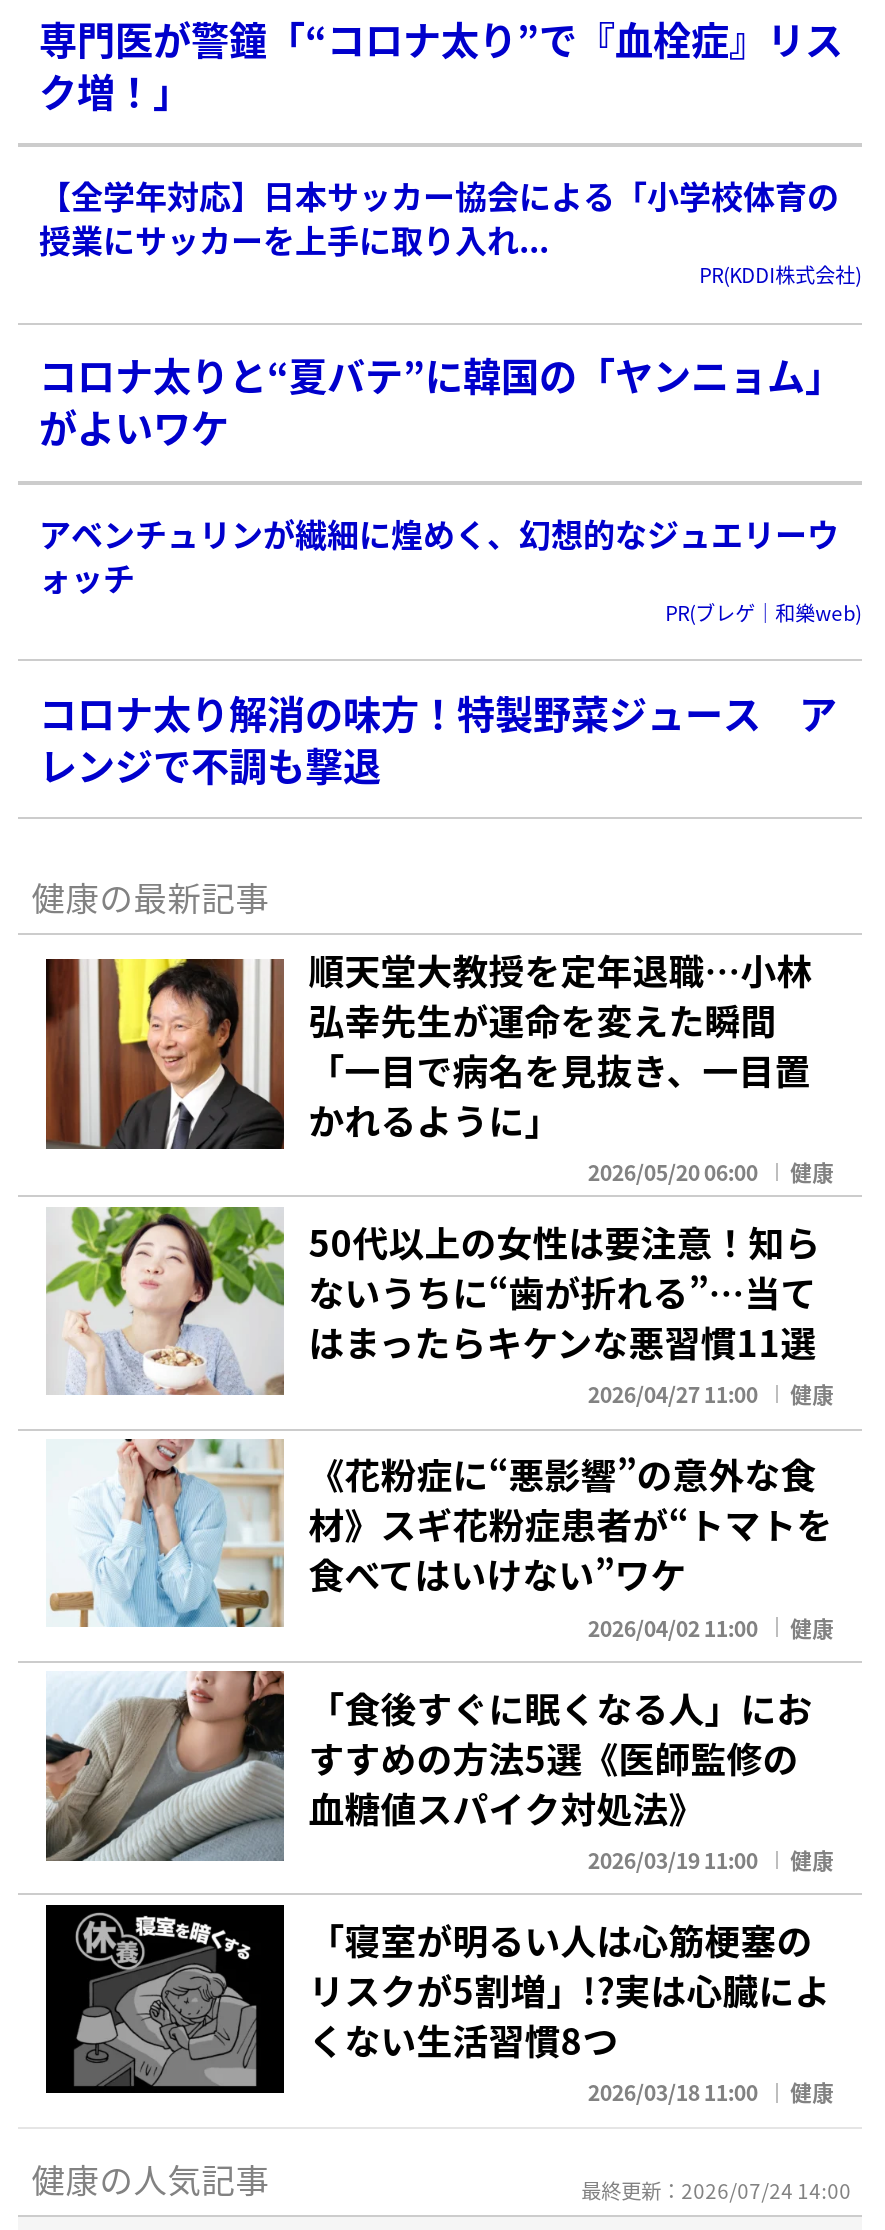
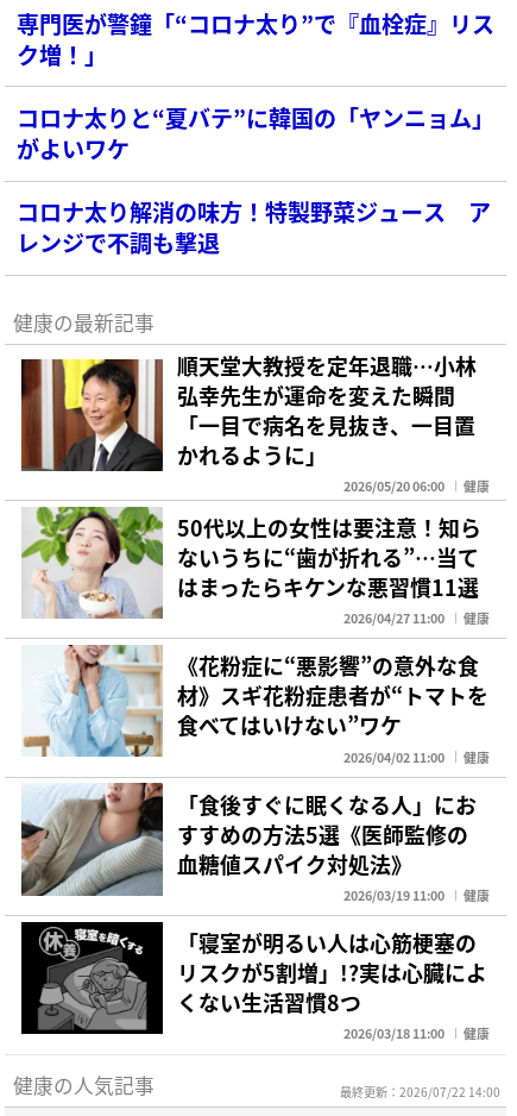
[39,171,861,289] 【全学年対応】日本サッカー協会による「小学校体育の | 授業にサッカーを上手に取り入れ... | PR(KDDI株式会社) -> none
[39,508,861,626] アベンチュリンが繊細に煌めく、幻想的なジュエリーウ | ォッチ | PR(ブレゲ｜和樂web) -> none
[581,2174,851,2204] 最終更新：2026/07/24 14:00 -> [339,1082,500,1100] 最終更新：2026/07/22 14:00

